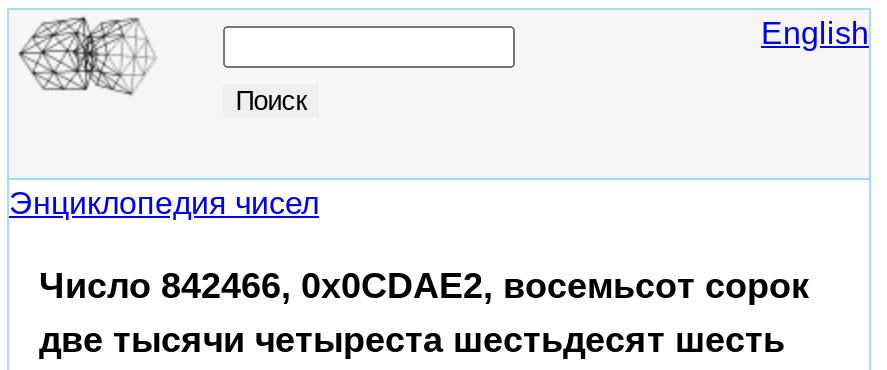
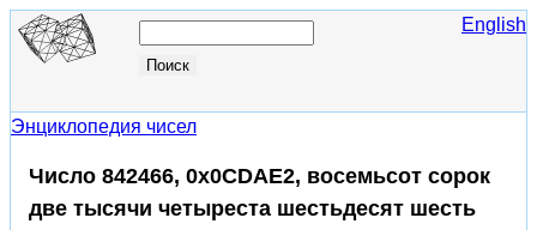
[17,16,157,96] [image] -> [18,12,97,63] [image]

